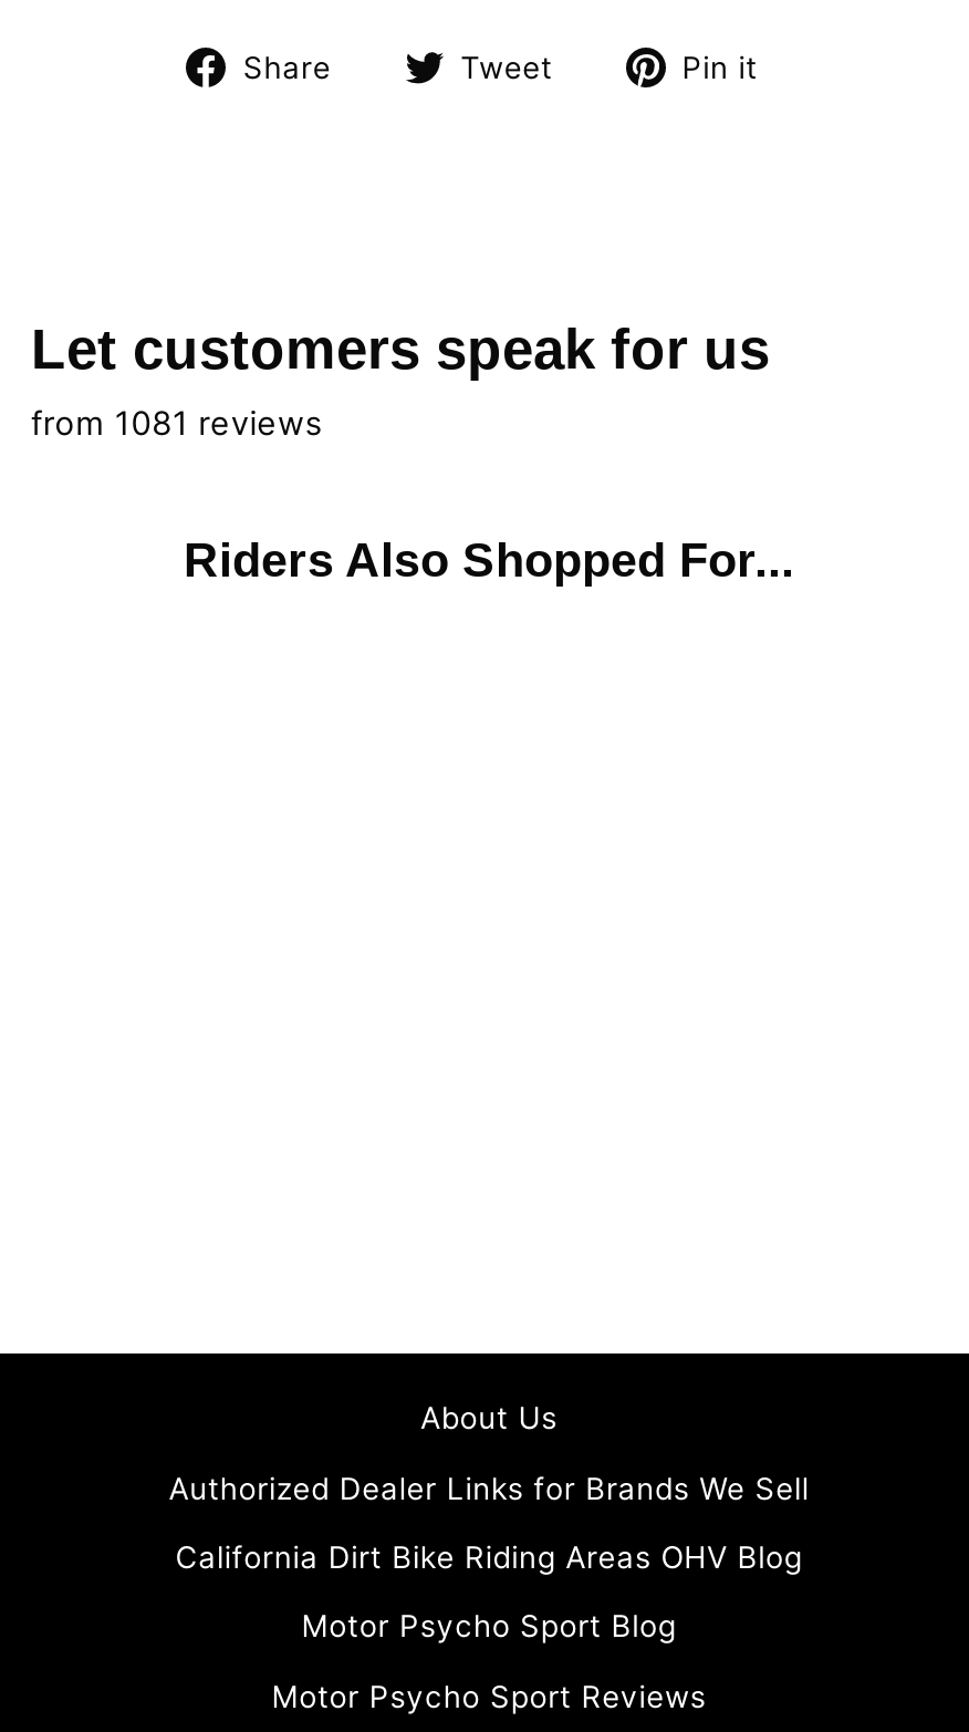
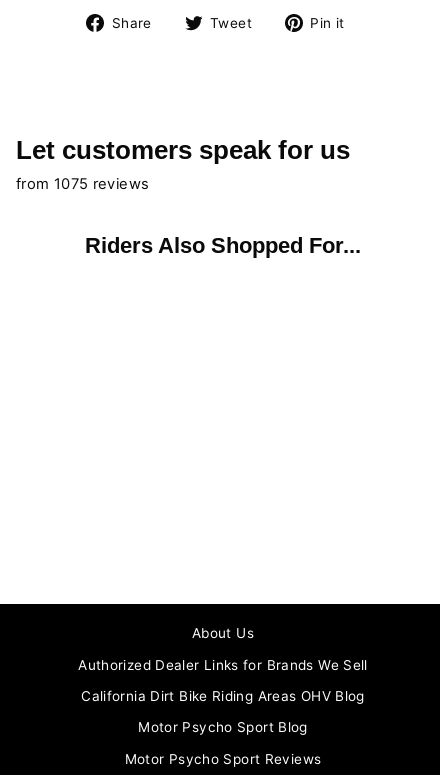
[31,405,324,445] from 1081 reviews -> [16,175,149,193] from 1075 reviews

